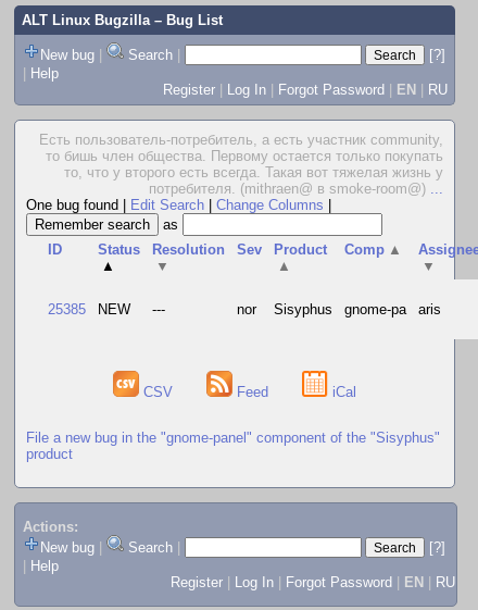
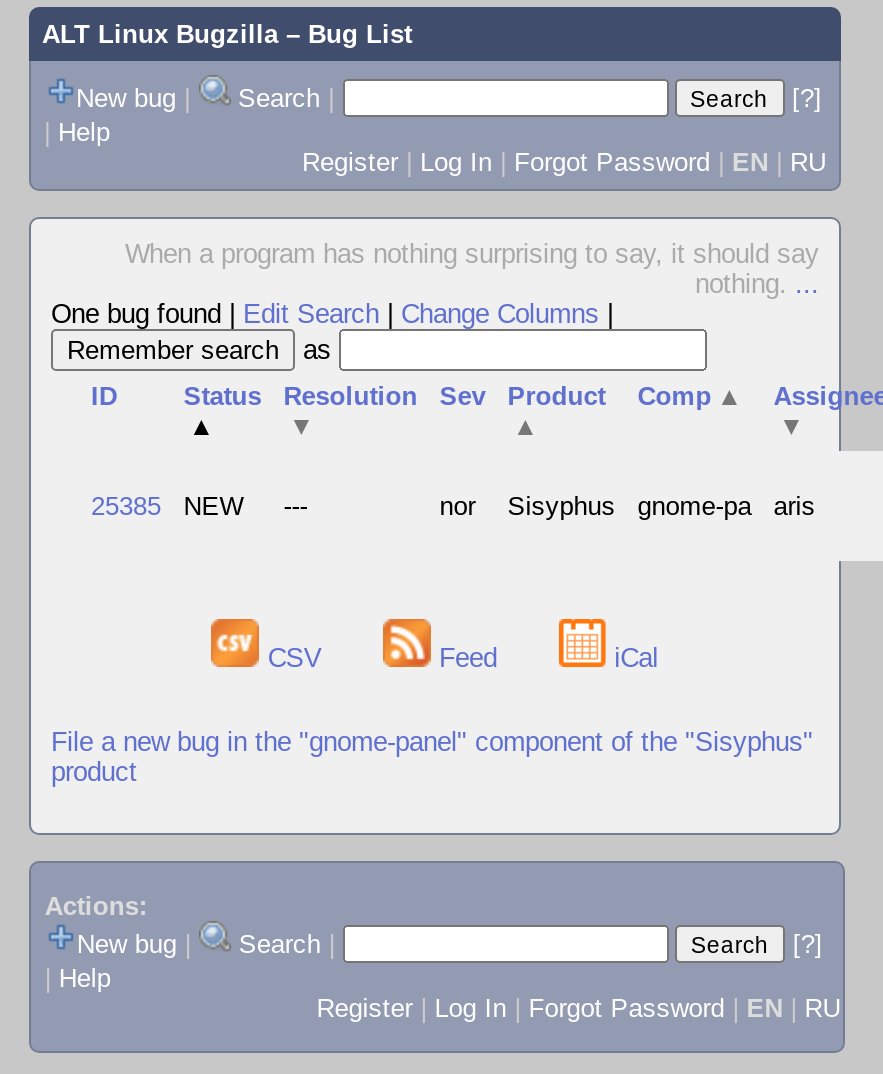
[39,132,443,197] Есть пользователь-потребитель, а есть участник community, | то бишь член общества. Первому остается только покупать | то, что у второго есть всегда. Такая вот тяжелая жизнь у | потребителя. (mithraen@ в smoke-room@)... -> [125,239,819,299] When a program has nothing surprising to say, it should say | nothing....

